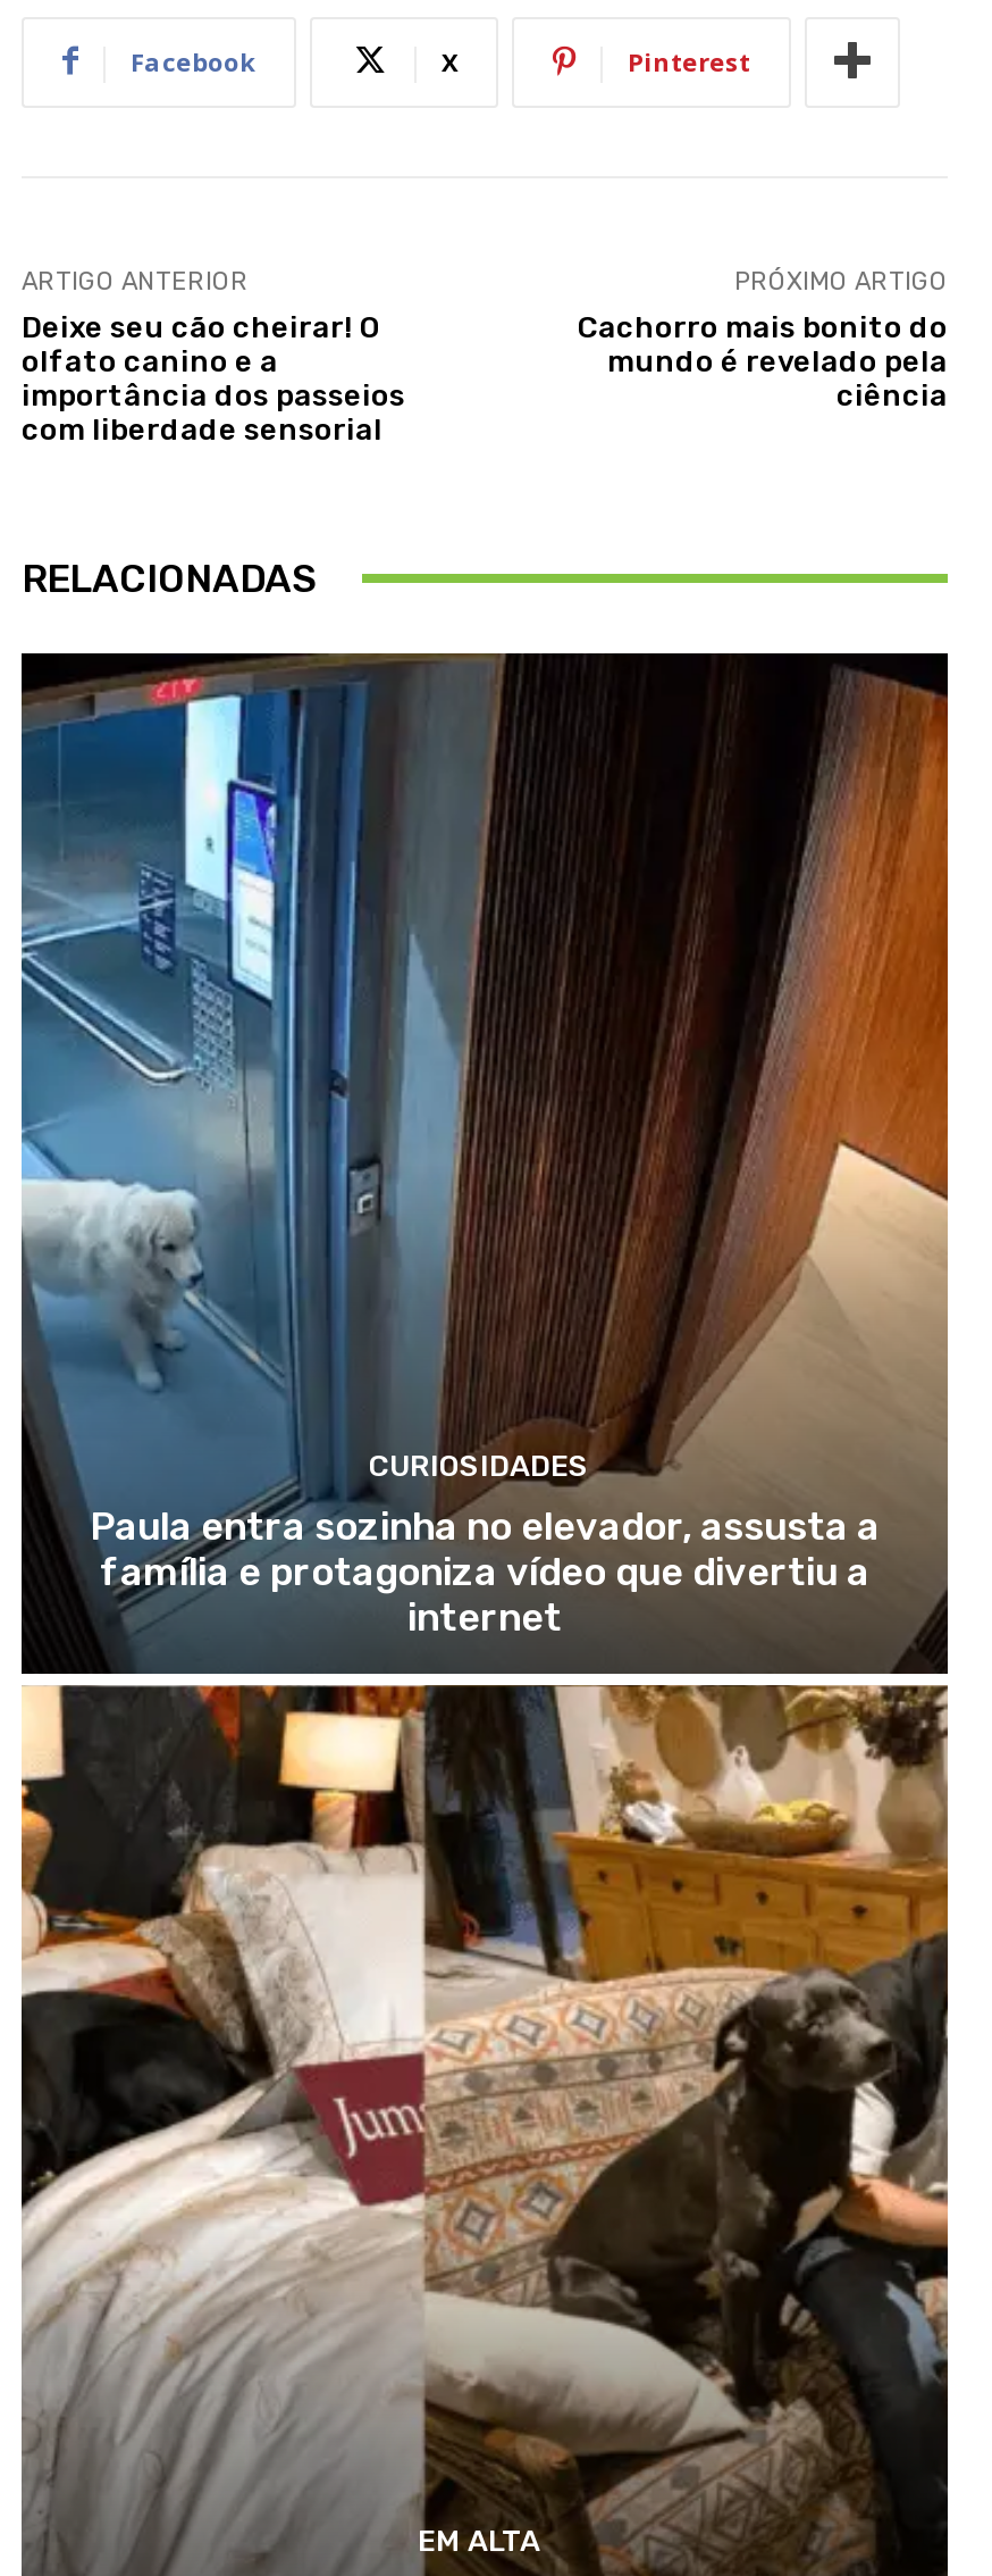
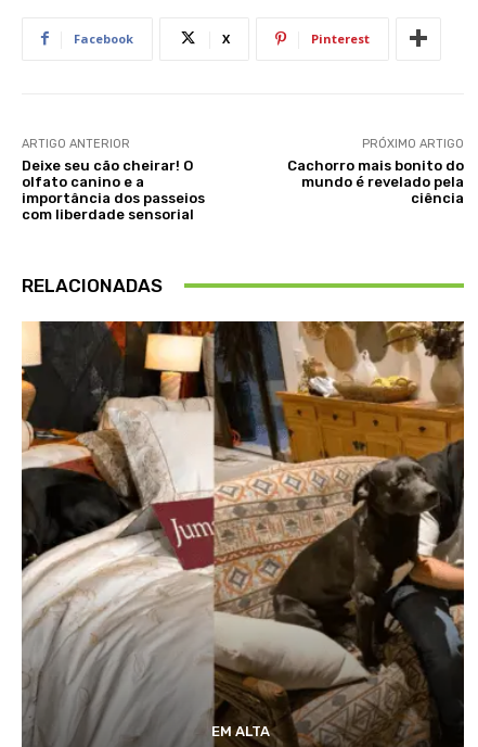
[19,651,950,1687] [image] | CURIOSIDADES | Paula entra sozinha no elevador, assusta a | família e protagoniza vídeo que divertiu a | internet -> none

